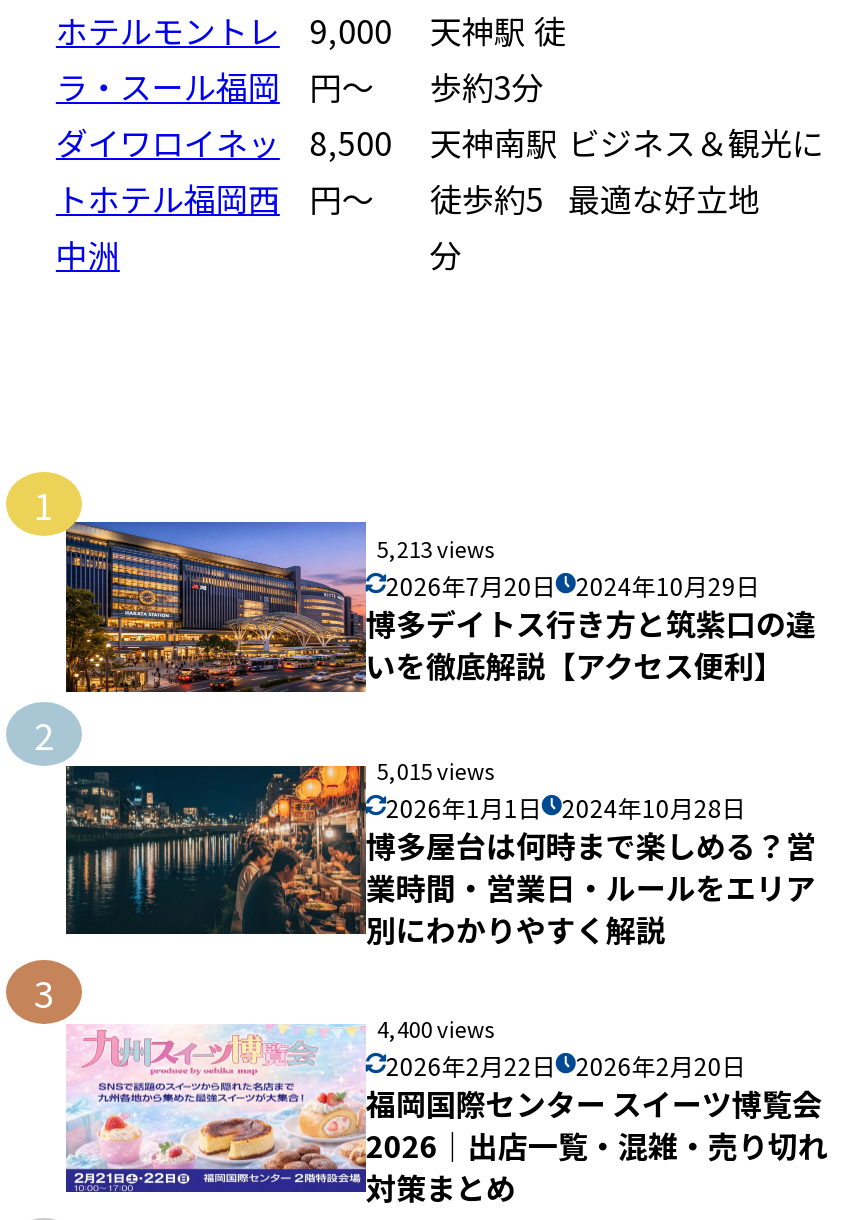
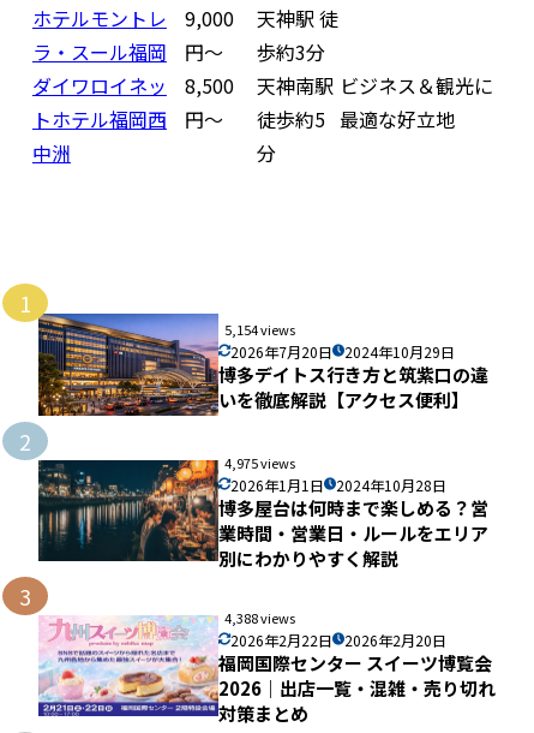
[377,531,495,563] 5,213 views -> [225,319,296,338] 5,154 views
[377,754,495,786] 5,015 views -> [225,453,296,472] 4,975 views
[377,1012,495,1044] 4,400 views -> [225,608,296,627] 4,388 views

